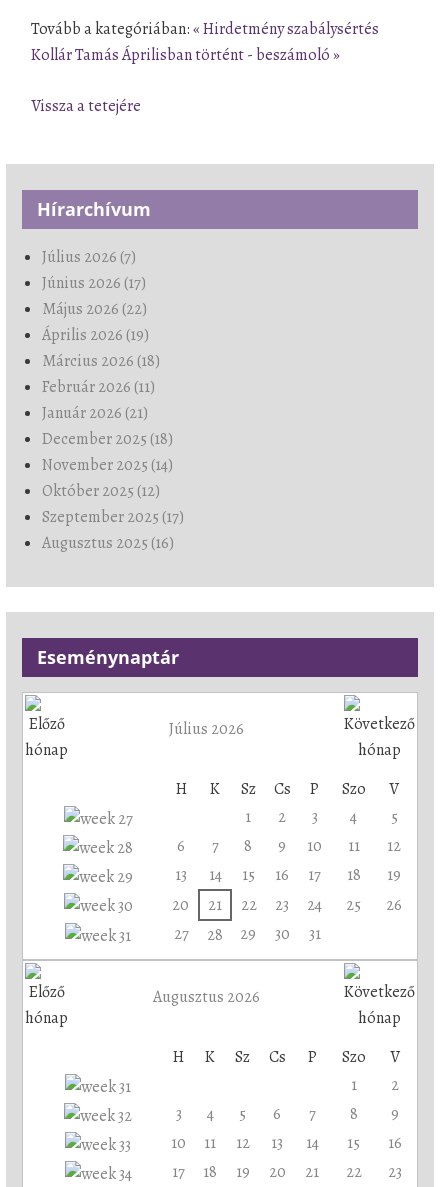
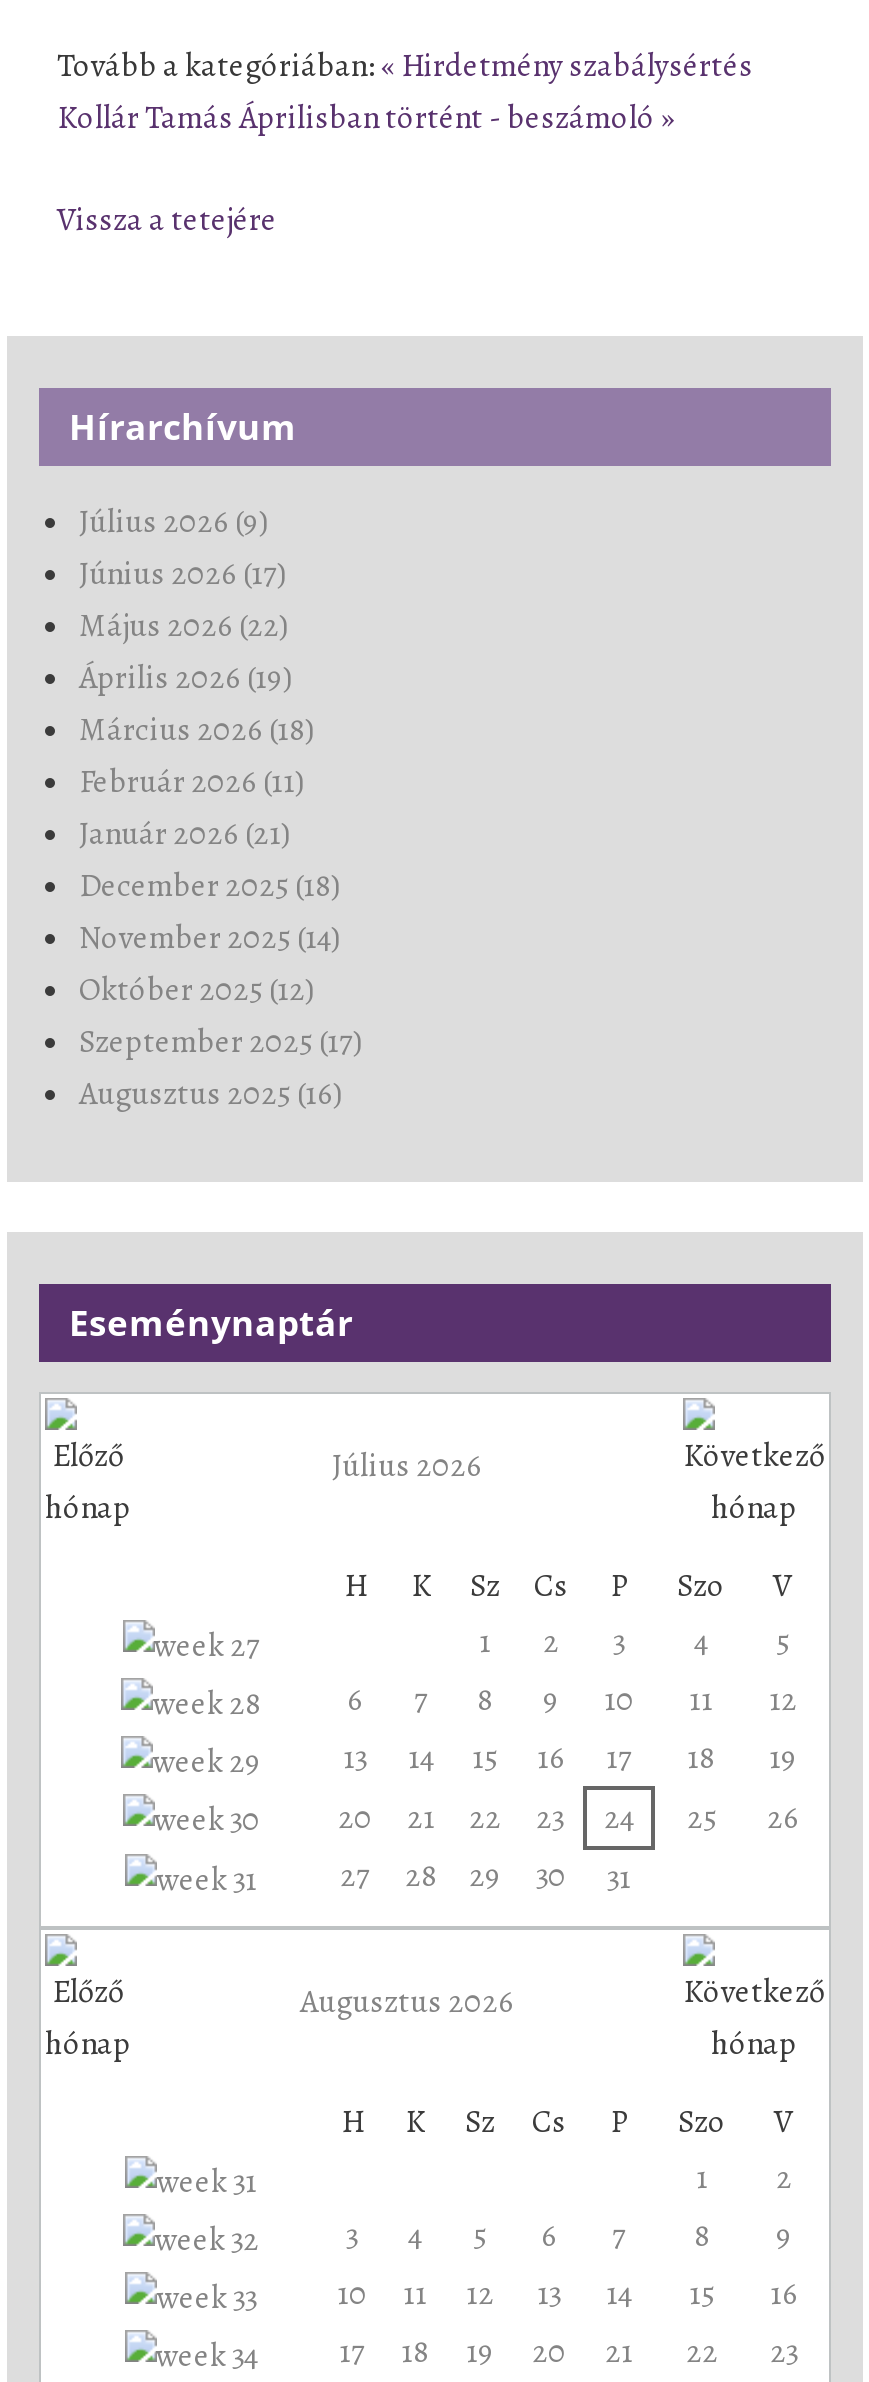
[42,246,136,268] Július 2026 (7) -> [79,501,269,545] Július 2026 (9)

